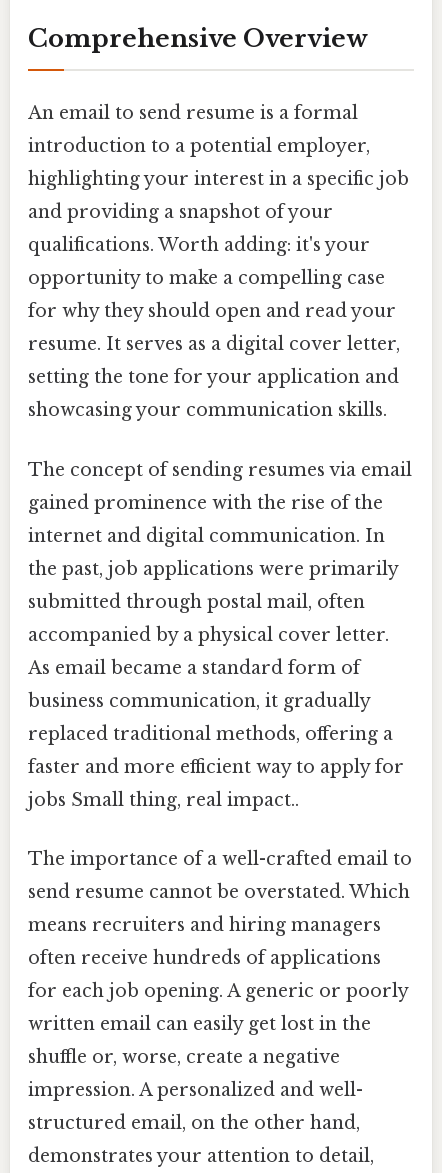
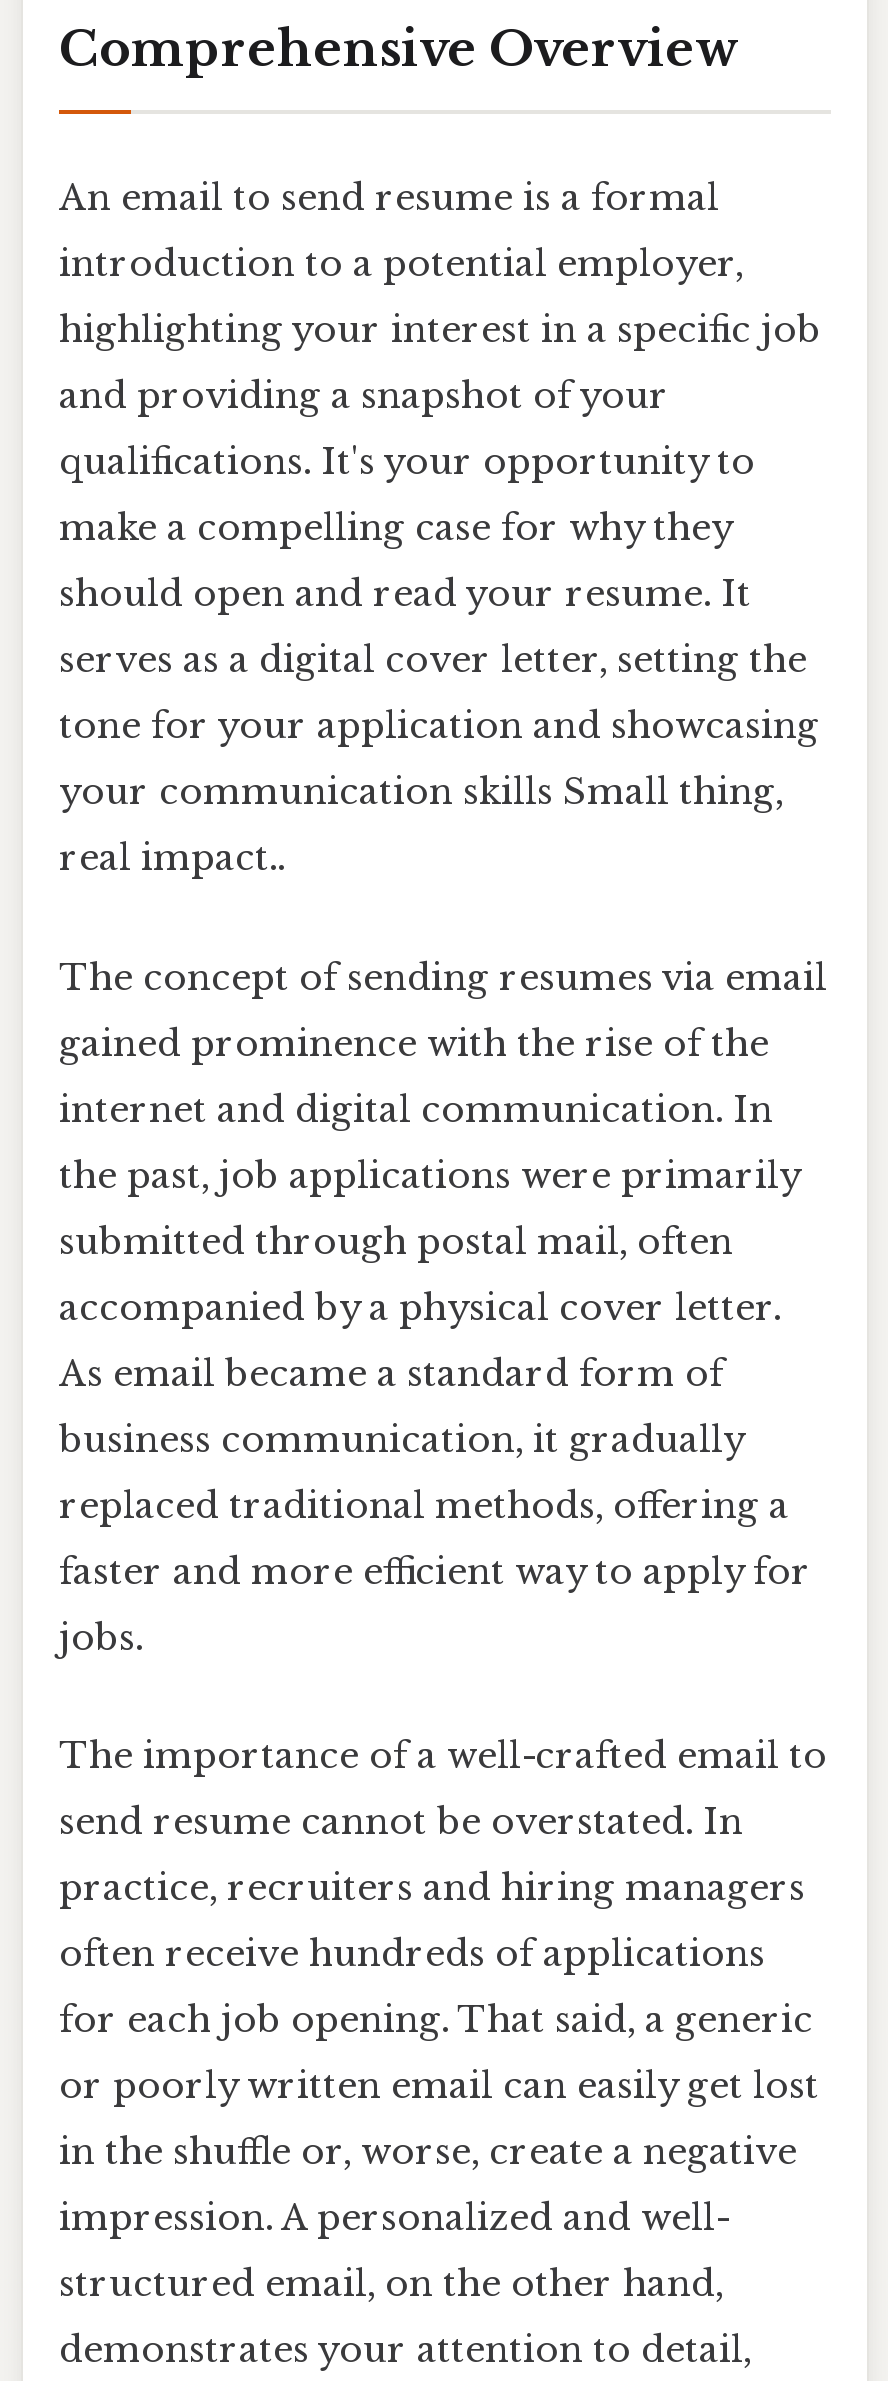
[28,234,400,421] qualifications. Worth adding: it's your | opportunity to make a compelling case | for why they should open and read your | resume. It serves as a digital cover letter, | setting the tone for your application and | showcasing your communication skills. -> [59,441,819,881] qualifications. It's your opportunity to | make a compelling case for why they | should open and read your resume. It | serves as a digital cover letter, setting the | tone for your application and showcasing | your communication skills Small thing, | real impact..
[28,789,299,811] jobs Small thing, real impact.. -> [59,1615,143,1659] jobs.
[28,881,410,903] send resume cannot be overstated. Which -> [59,1800,743,1844] send resume cannot be overstated. In
[28,914,381,936] means recruiters and hiring managers -> [59,1866,805,1910] practice, recruiters and hiring managers
[28,980,408,1002] for each job opening. A generic or poorly -> [59,1998,813,2042] for each job opening. That said, a generic
[28,1013,371,1035] written email can easily get lost in the -> [59,2064,819,2108] or poorly written email can easily get lost
[28,1046,340,1068] shuffle or, worse, create a negative -> [59,2130,797,2174] in the shuffle or, worse, create a negative

